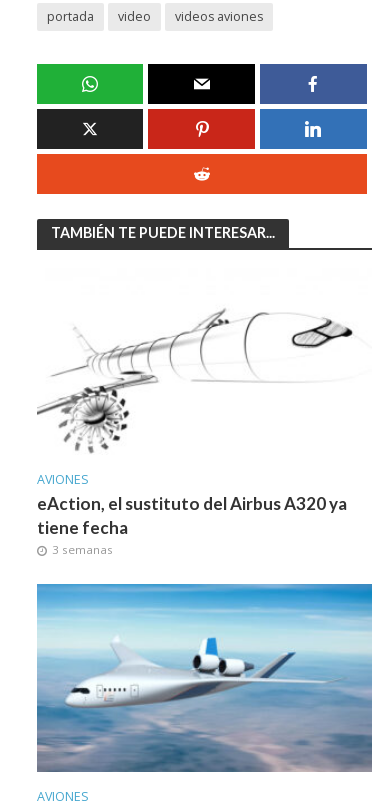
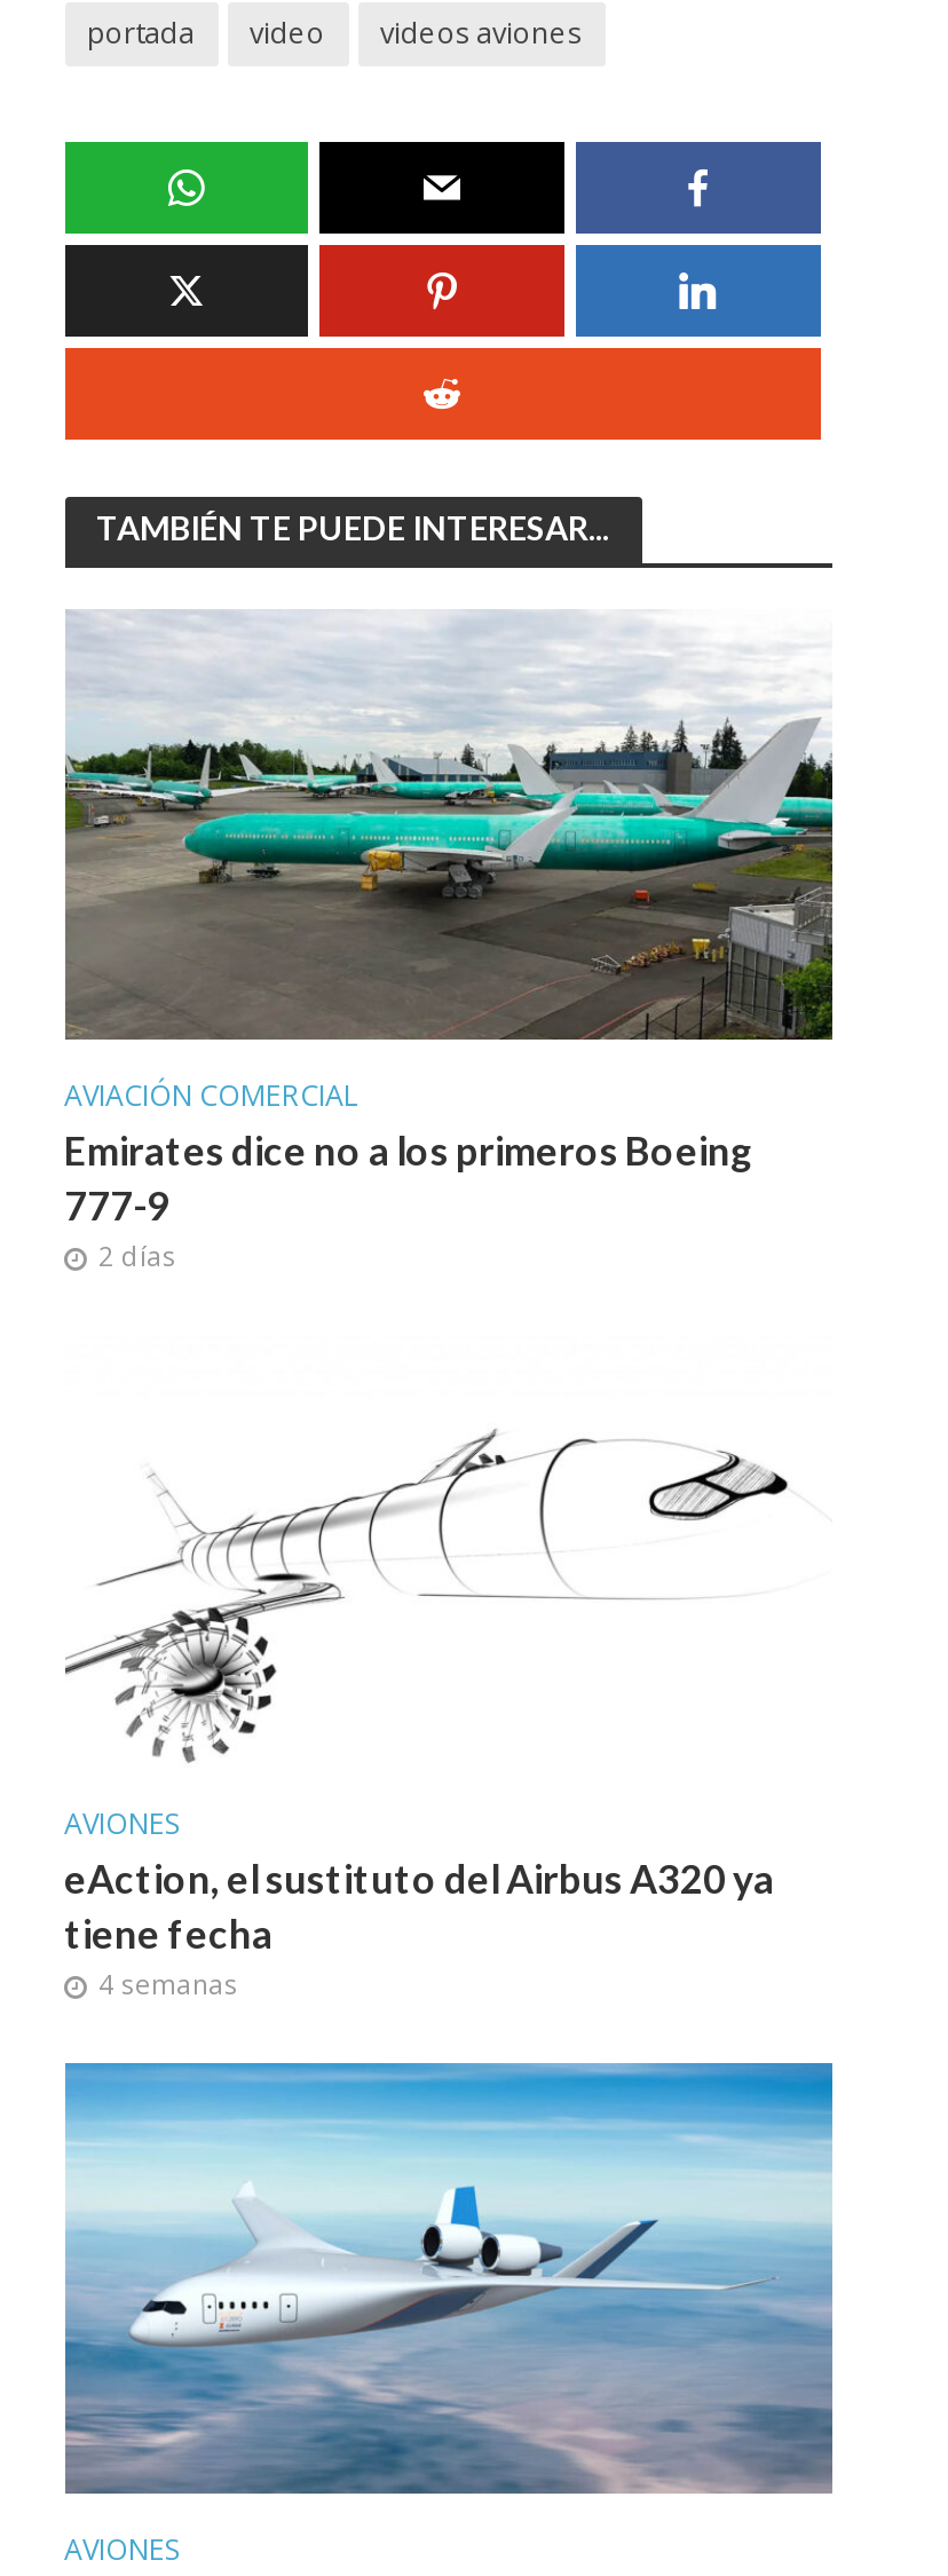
none -> [63,609,835,1274] [image] | AVIACIÓN COMERCIAL | Emirates dice no a los primeros Boeing | 777-9 | 2 días
[51,542,112,557] 3 semanas -> [98,1966,238,2001] 4 semanas

